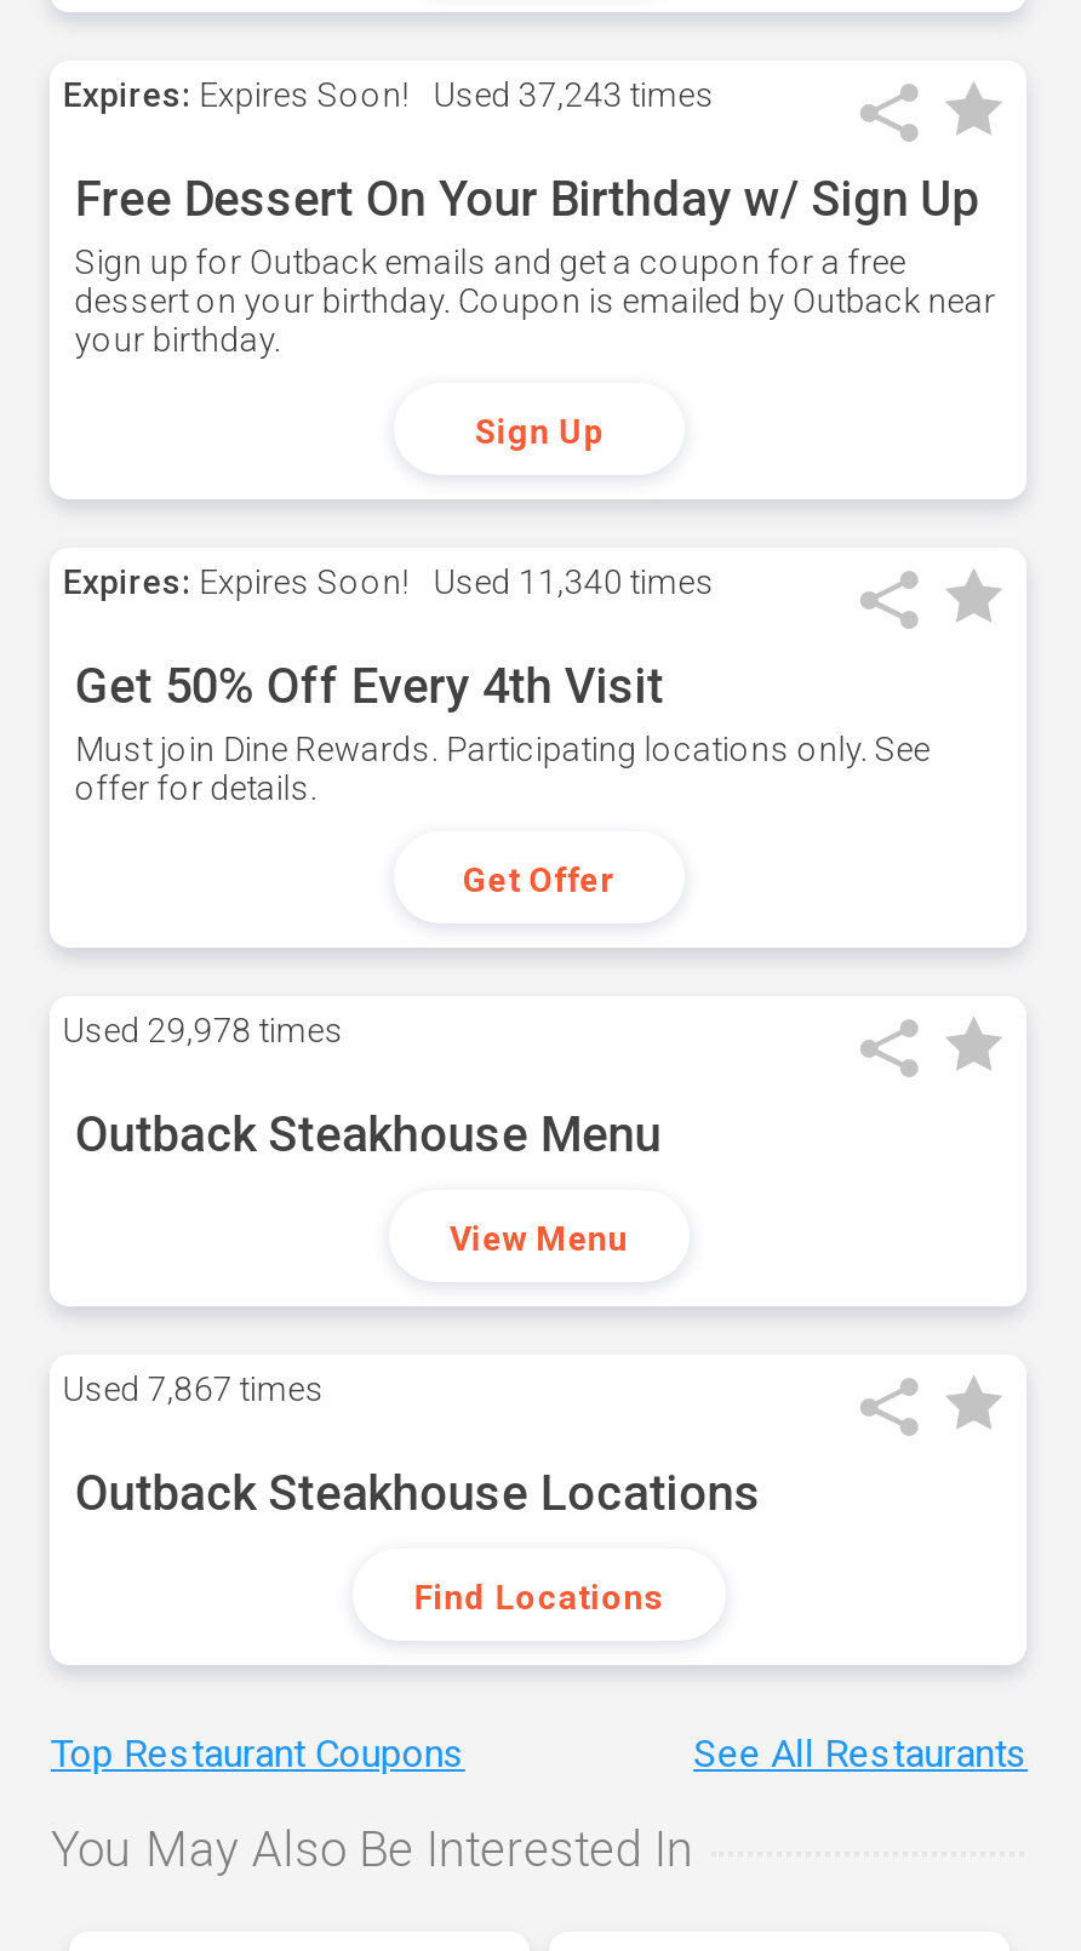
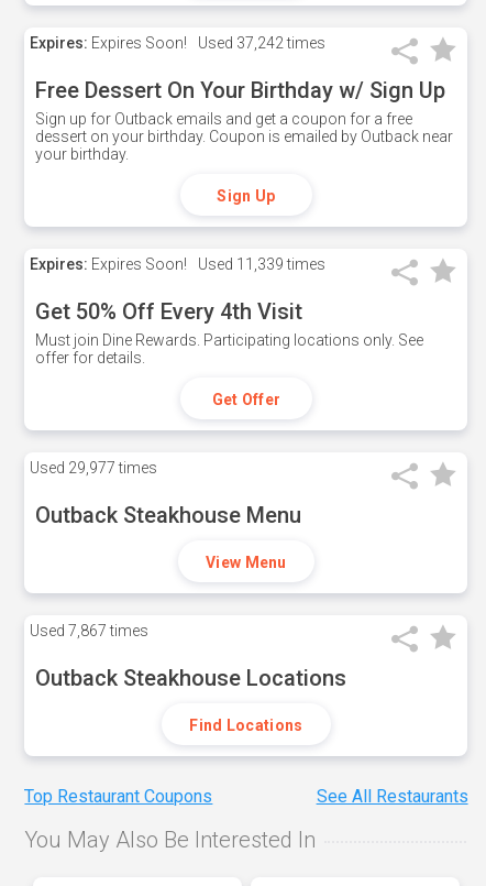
[63,75,715,114] Expires: Expires Soon! Used 37,243 times -> [30,34,326,52] Expires: Expires Soon! Used 37,242 times
[63,562,715,601] Expires: Expires Soon! Used 11,340 times -> [30,255,326,273] Expires: Expires Soon! Used 11,339 times
[63,1011,344,1049] Used 29,978 times -> [30,459,158,477] Used 29,977 times

